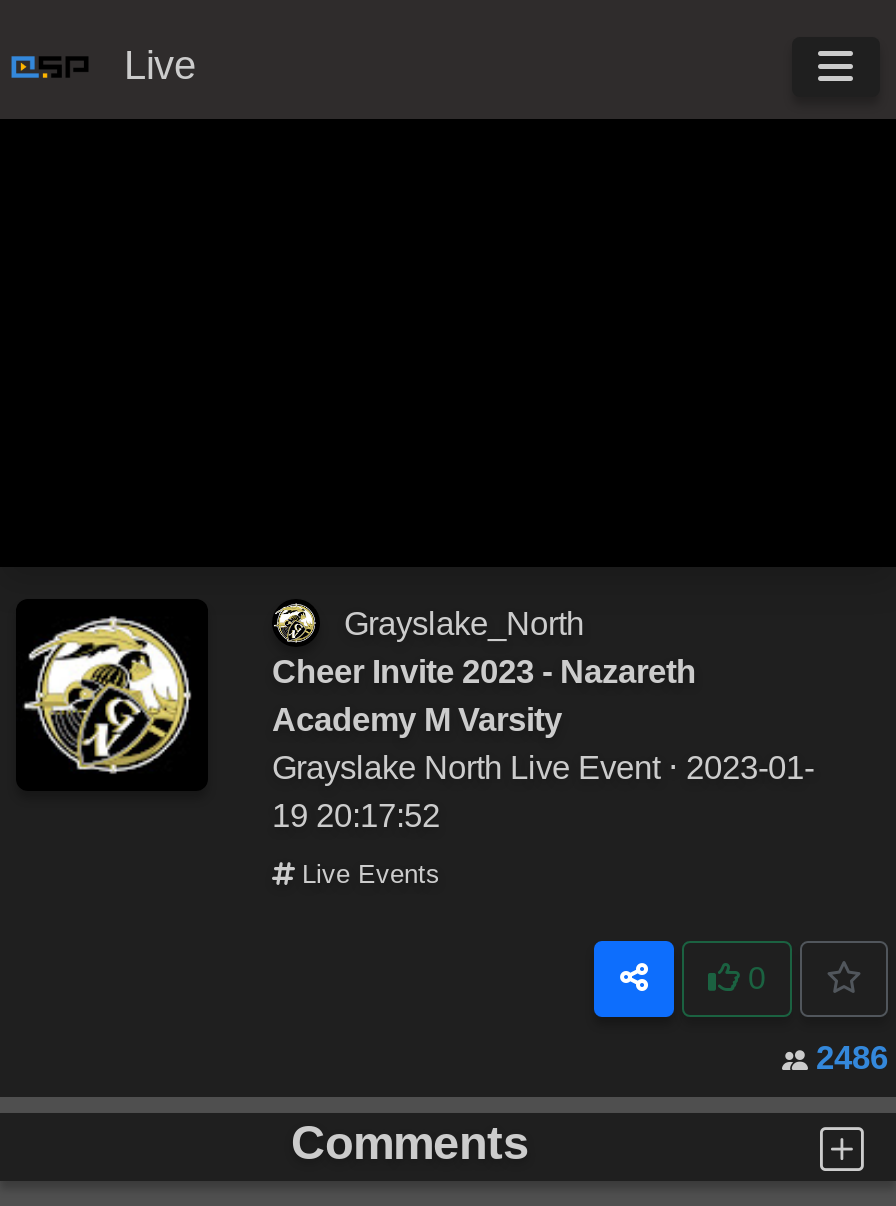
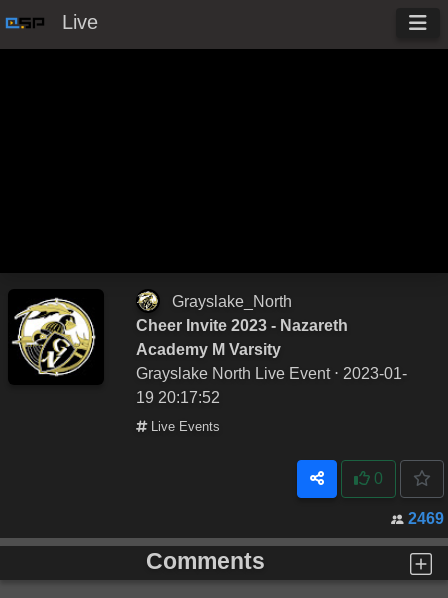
[808,1039,888,1075] 2486 -> [404,509,444,527] 2469

